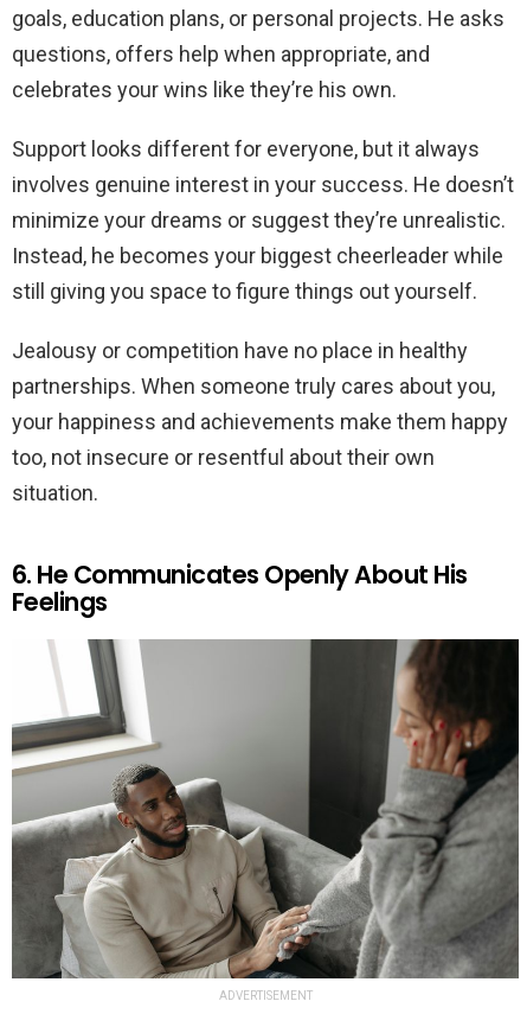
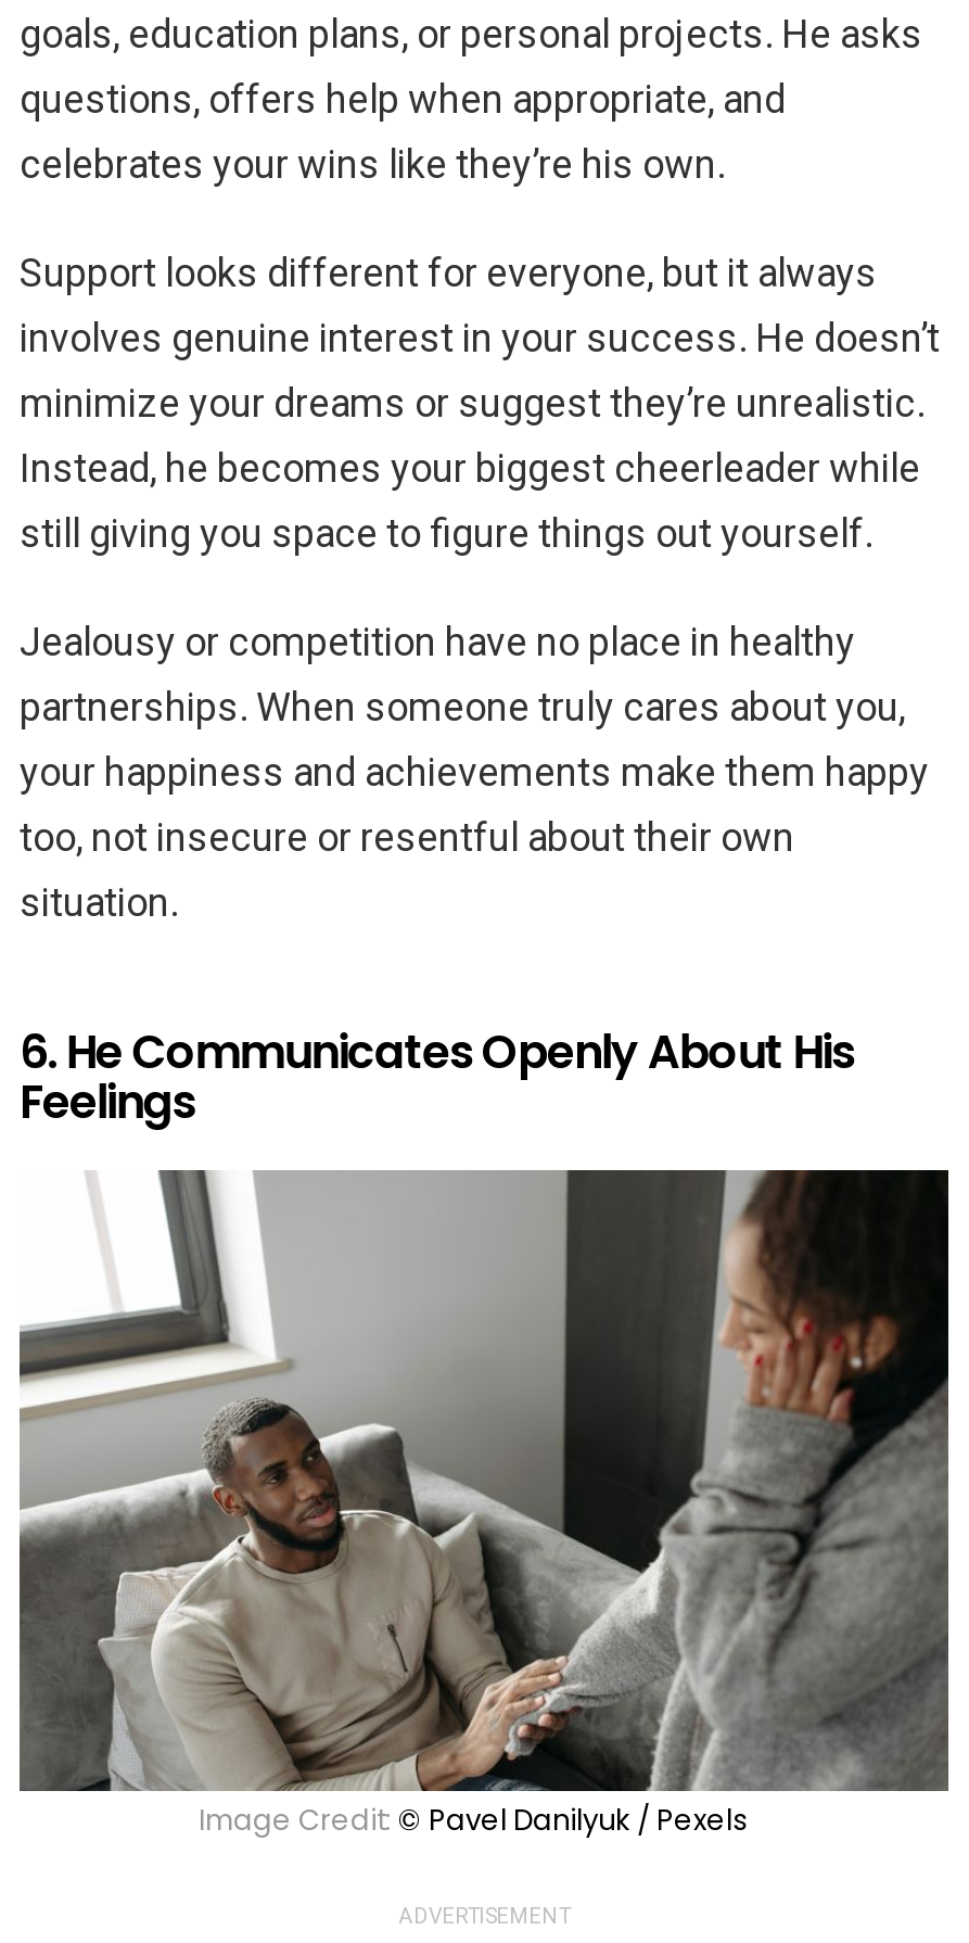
none -> [199,1800,748,1842] Image Credit: © Pavel Danilyuk / Pexels

